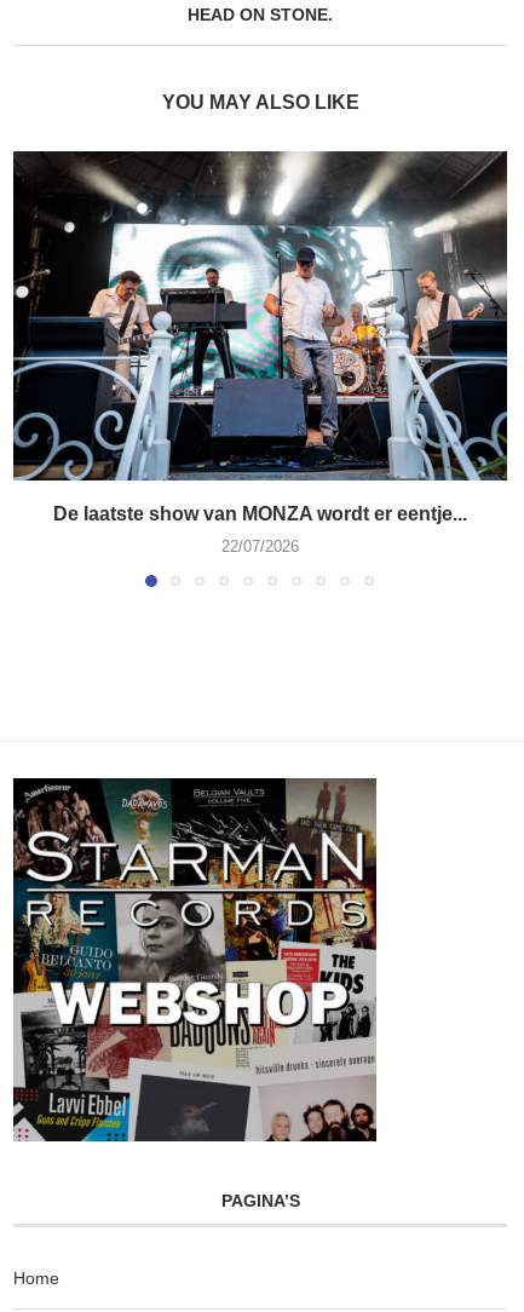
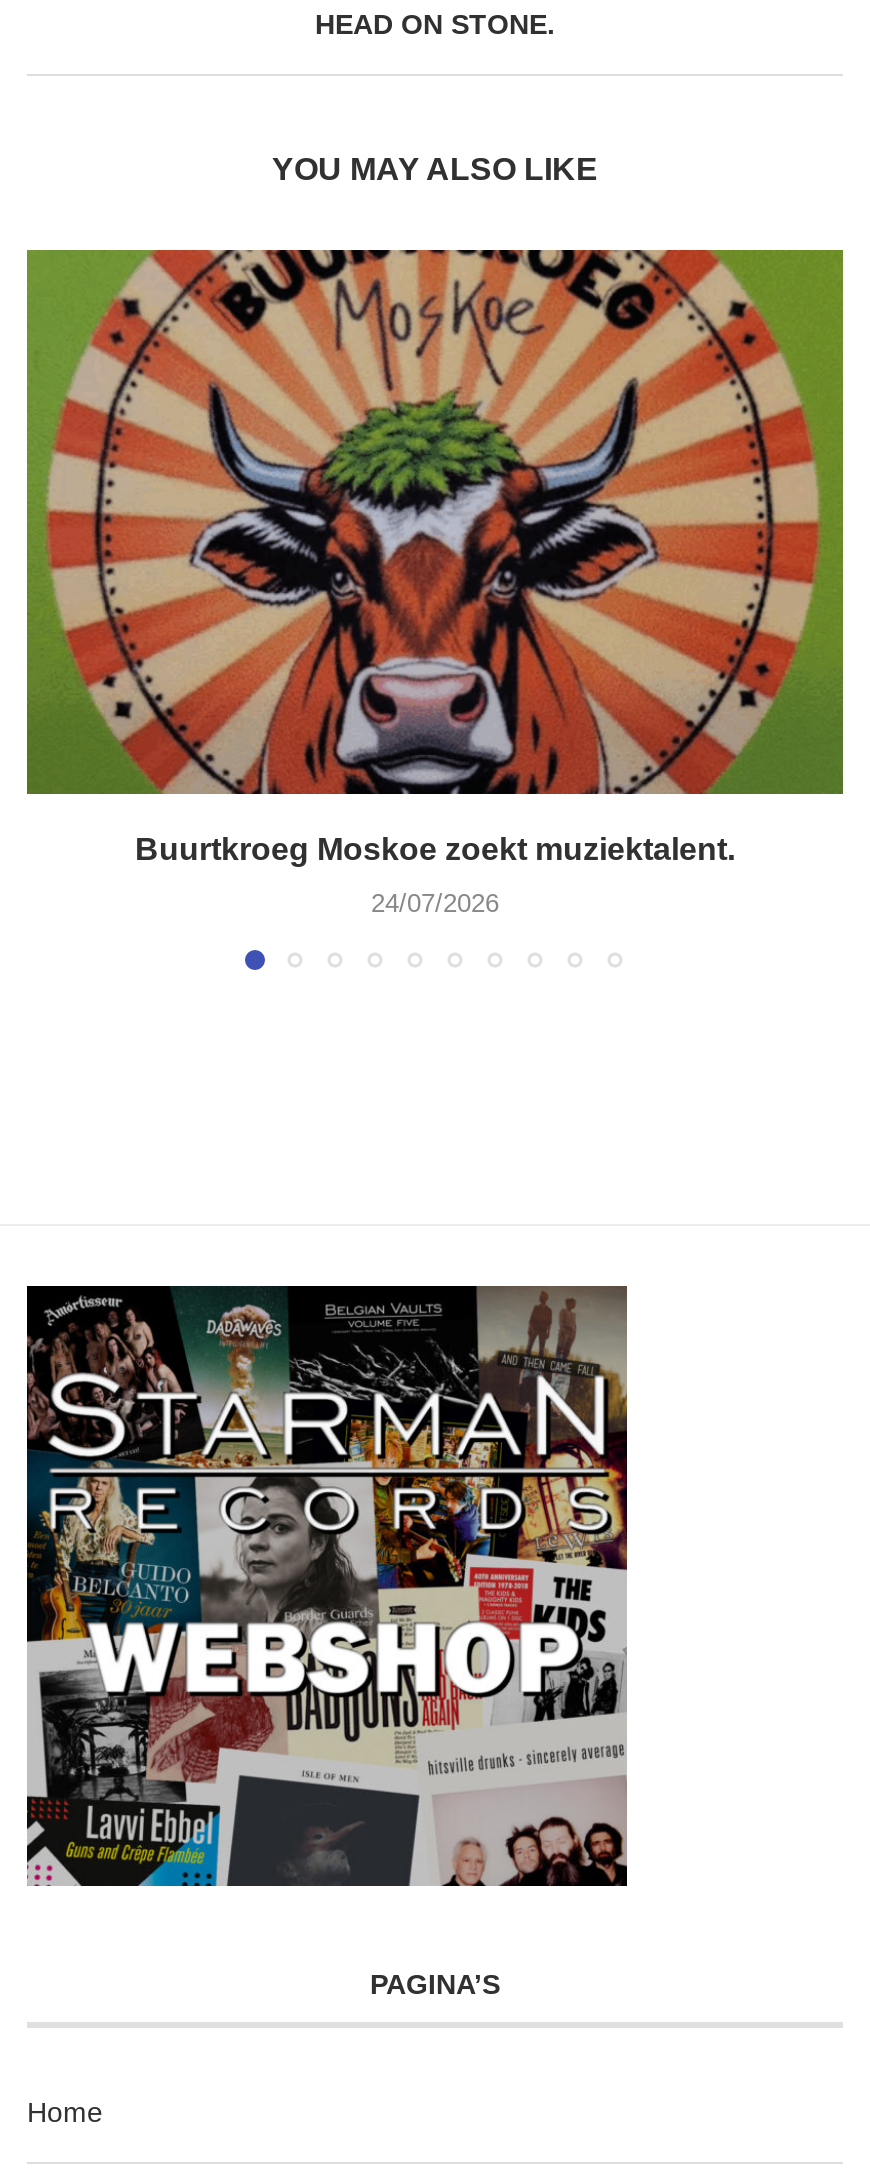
[12,150,508,525] [image] | De laatste show van MONZA wordt er eentje... -> [25,248,845,867] [image] | Buurtkroeg Moskoe zoekt muziektalent.
[221,538,299,556] 22/07/2026 -> [371,889,499,919] 24/07/2026

